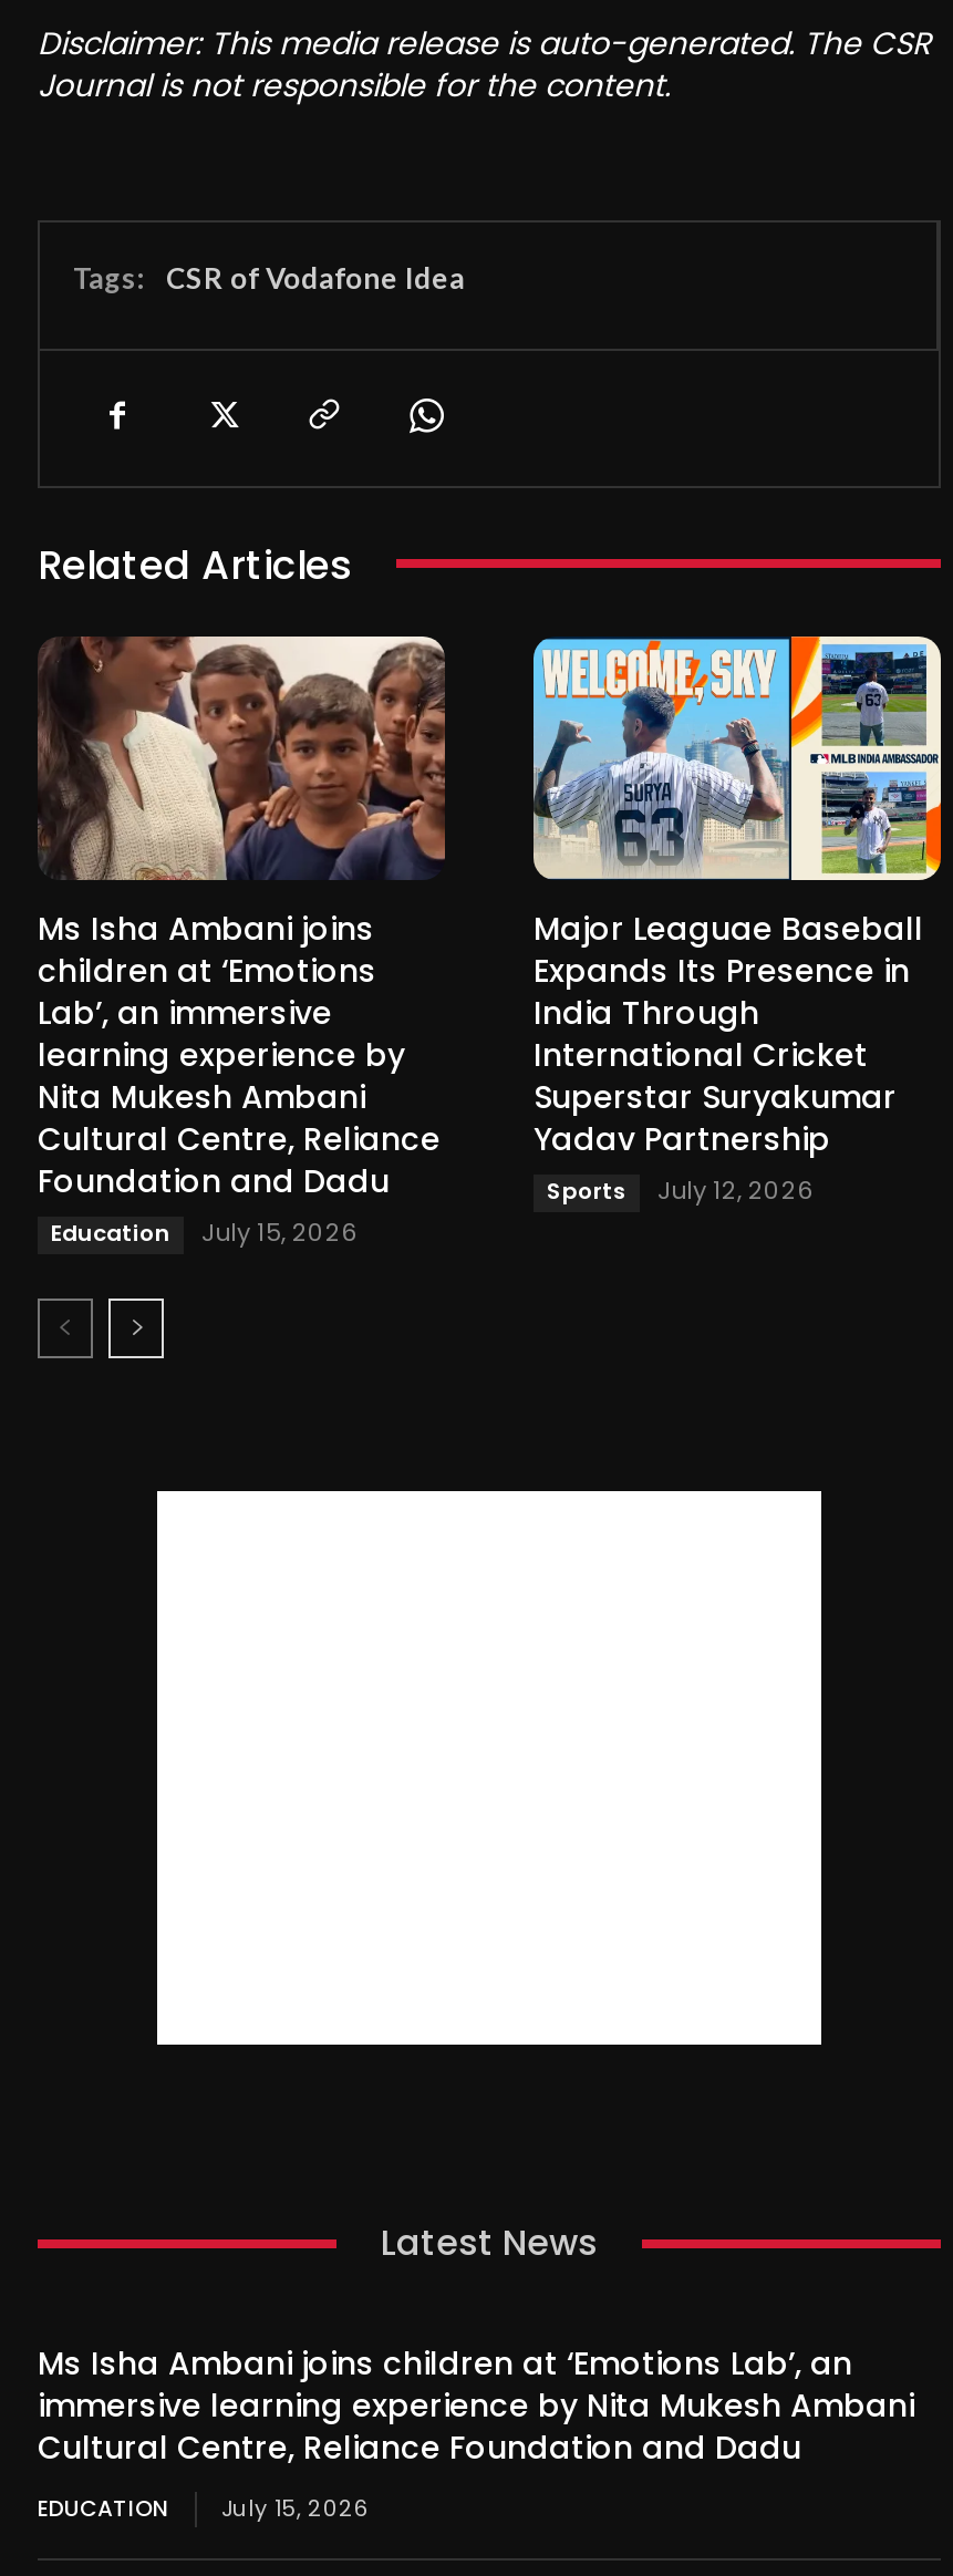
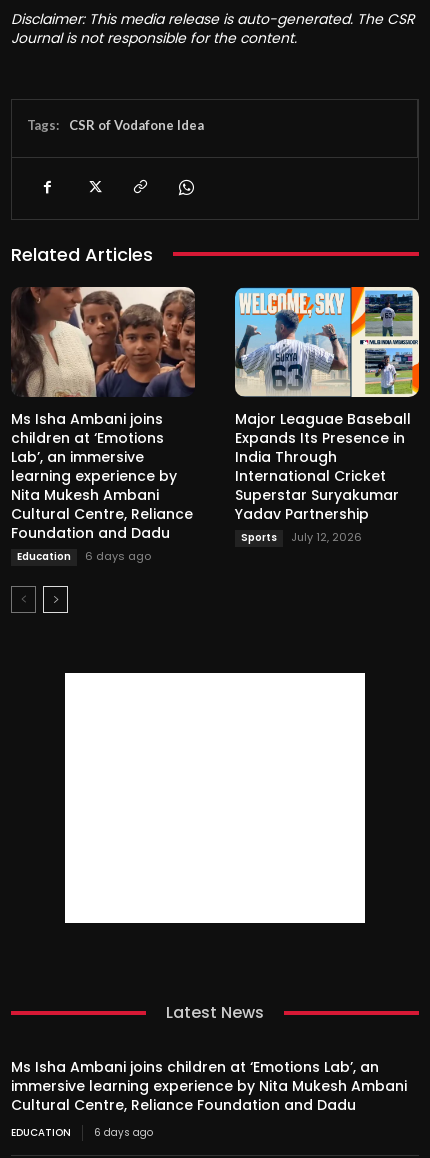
[51,1215,359,1250] Education July 15, 2026 -> [17,548,151,564] Education 6 days ago
[38,2492,370,2525] EDUCATION July 15, 2026 -> [11,1125,153,1140] EDUCATION 6 days ago

